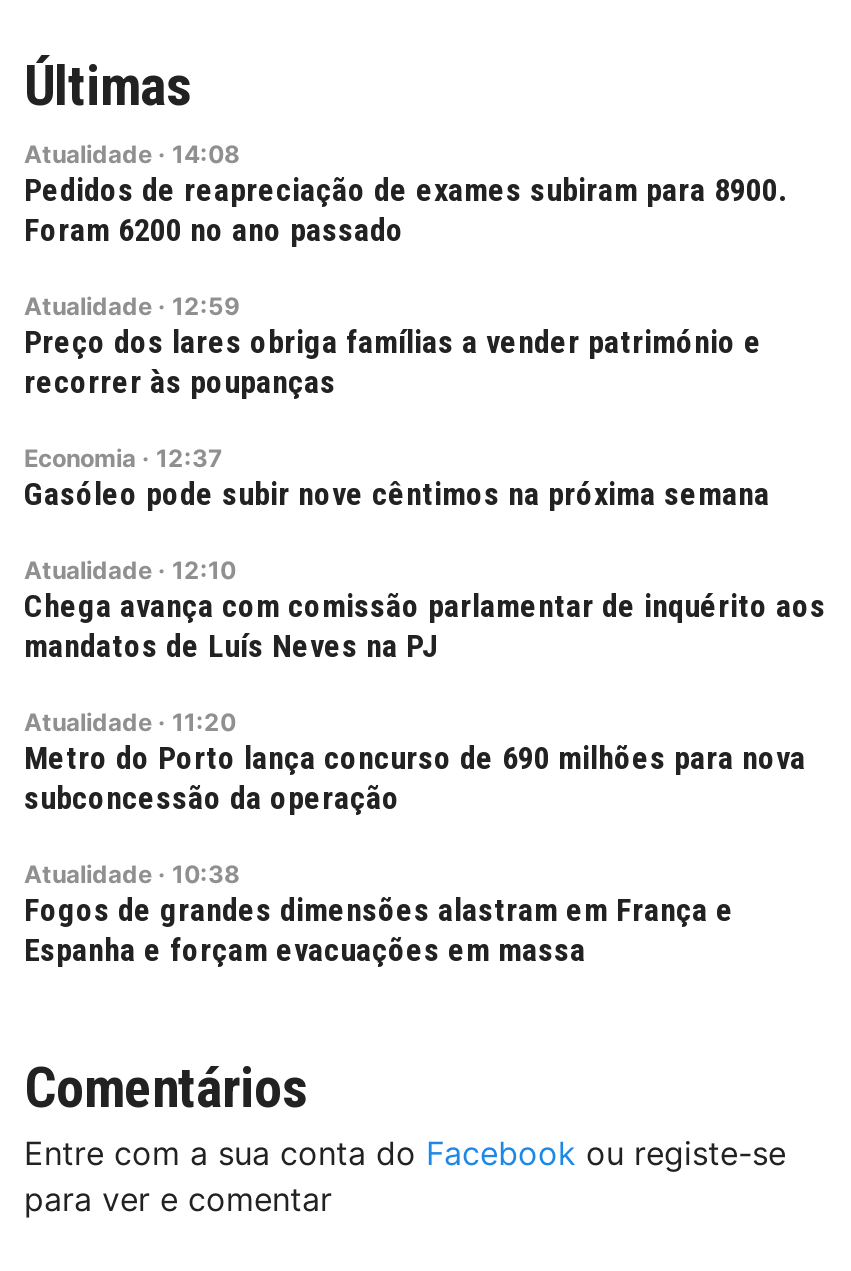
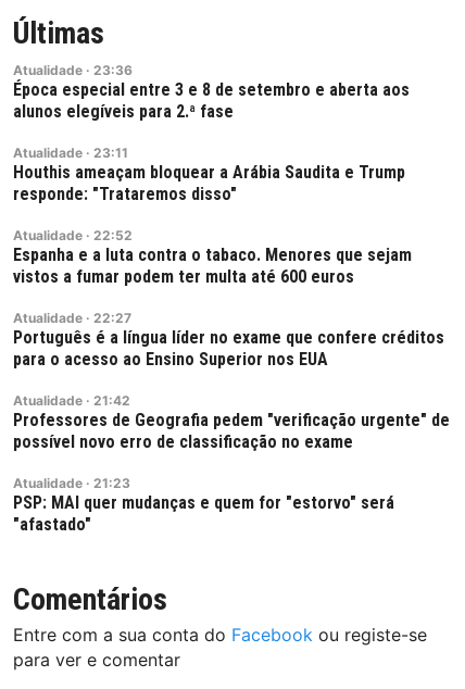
[24,139,786,249] Atualidade · 14:08 | Pedidos de reapreciação de exames subiram para 8900. | Foram 6200 no ano passado -> [13,62,410,122] Atualidade · 23:36 | Época especial entre 3 e 8 de setembro e aberta aos | alunos elegíveis para 2.ª fase
[24,291,762,401] Atualidade · 12:59 | Preço dos lares obriga famílias a vender património e | recorrer às poupanças -> [13,145,405,204] Atualidade · 23:11 | Houthis ameaçam bloquear a Arábia Saudita e Trump | responde: "Trataremos disso"
[24,443,770,513] Economia · 12:37 | Gasóleo pode subir nove cêntimos na próxima semana -> [13,227,412,287] Atualidade · 22:52 | Espanha e a luta contra o tabaco. Menores que sejam | vistos a fumar podem ter multa até 600 euros
[24,555,826,665] Atualidade · 12:10 | Chega avança com comissão parlamentar de inquérito aos | mandatos de Luís Neves na PJ -> [13,310,444,369] Atualidade · 22:27 | Português é a língua líder no exame que confere créditos | para o acesso ao Ensino Superior nos EUA
[24,707,806,817] Atualidade · 11:20 | Metro do Porto lança concurso de 690 milhões para nova | subconcessão da operação -> [13,392,450,452] Atualidade · 21:42 | Professores de Geografia pedem "verificação urgente" de | possível novo erro de classificação no exame
[24,859,734,969] Atualidade · 10:38 | Fogos de grandes dimensões alastram em França e | Espanha e forçam evacuações em massa -> [13,475,394,535] Atualidade · 21:23 | PSP: MAI quer mudanças e quem for "estorvo" será | "afastado"

